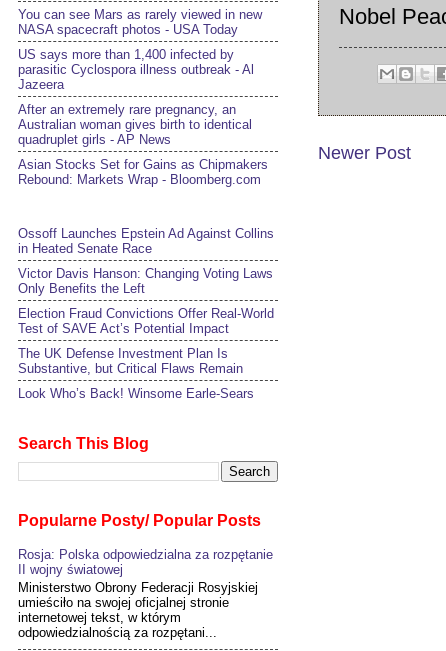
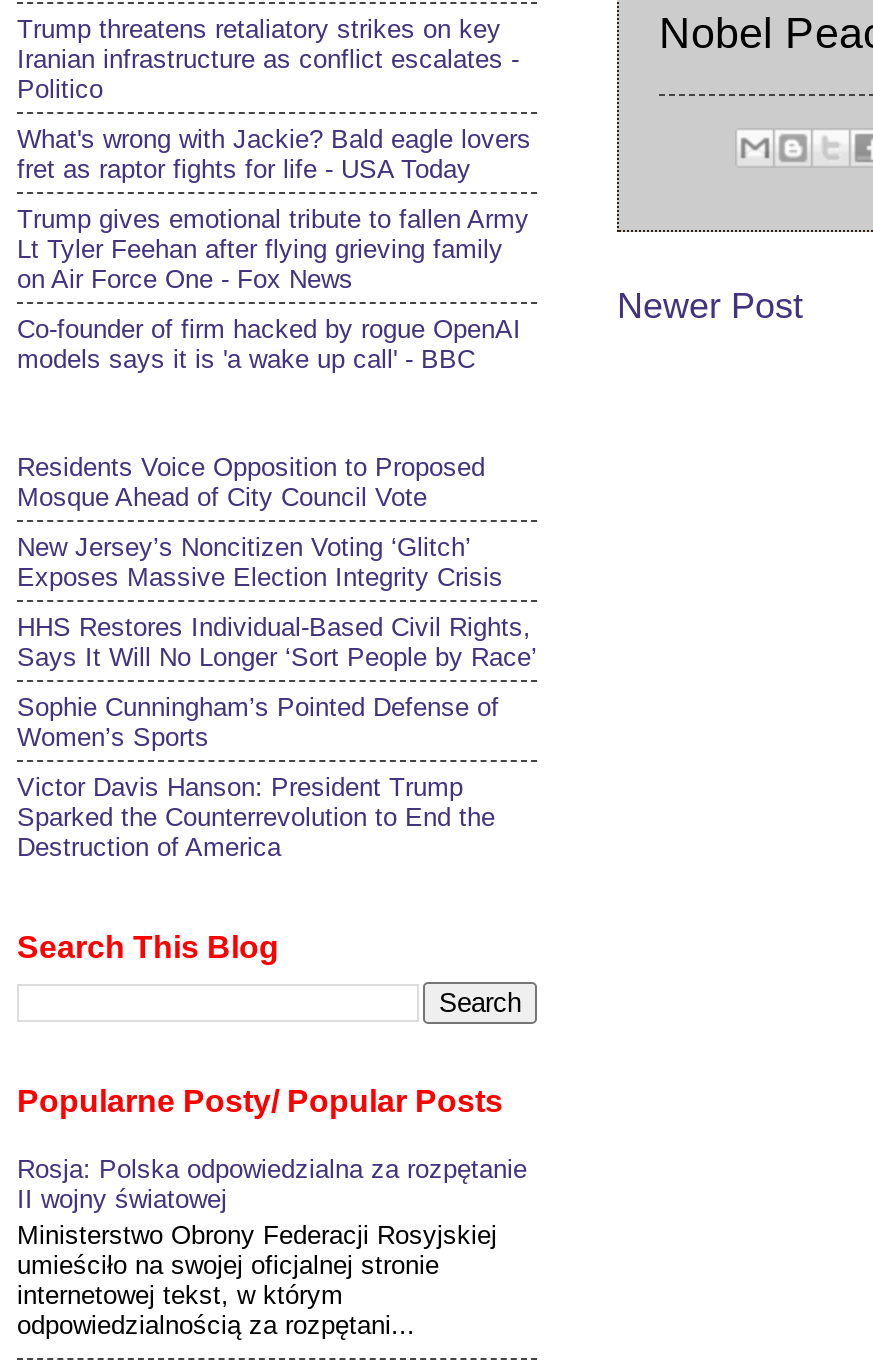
[18,7,262,37] You can see Mars as rarely viewed in new | NASA spacecraft photos - USA Today -> [17,14,519,104] Trump threatens retaliatory strikes on key | Iranian infrastructure as conflict escalates - | Politico
[18,47,254,92] US says more than 1,400 infected by | parasitic Cyclospora illness outbreak - Al | Jazeera -> [17,124,531,184] What's wrong with Jackie? Bald eagle lovers | fret as raptor fights for life - USA Today
[18,102,252,147] After an extremely rare pregnancy, an | Australian woman gives birth to identical | quadruplet girls - AP News -> [17,204,529,294] Trump gives emotional tribute to fallen Army | Lt Tyler Feehan after flying grieving family | on Air Force One - Fox News
[18,157,268,187] Asian Stocks Set for Gains as Chipmakers | Rebound: Markets Wrap - Bloomberg.com -> [17,314,521,374] Co-founder of firm hacked by rogue OpenAI | models says it is 'a wake up call' - BBC
[18,226,274,256] Ossoff Launches Epstein Ad Against Collins | in Heated Senate Race -> [17,452,485,512] Residents Voice Opposition to Proposed | Mosque Ahead of City Council Vote
[18,266,273,296] Victor Davis Hanson: Changing Voting Laws | Only Benefits the Left -> [17,532,503,592] New Jersey’s Noncitizen Voting ‘Glitch’ | Exposes Massive Election Integrity Crisis
[18,306,274,336] Election Fraud Convictions Offer Real-World | Test of SAVE Act’s Potential Impact -> [17,612,537,672] HHS Restores Individual-Based Civil Rights, | Says It Will No Longer ‘Sort People by Race’
[18,346,243,376] The UK Defense Investment Plan Is | Substantive, but Critical Flaws Remain -> [17,692,499,752] Sophie Cunningham’s Pointed Defense of | Women’s Sports
[18,386,254,401] Look Who’s Back! Winsome Earle-Sears -> [17,772,495,862] Victor Davis Hanson: President Trump | Sparked the Counterrevolution to End the | Destruction of America

